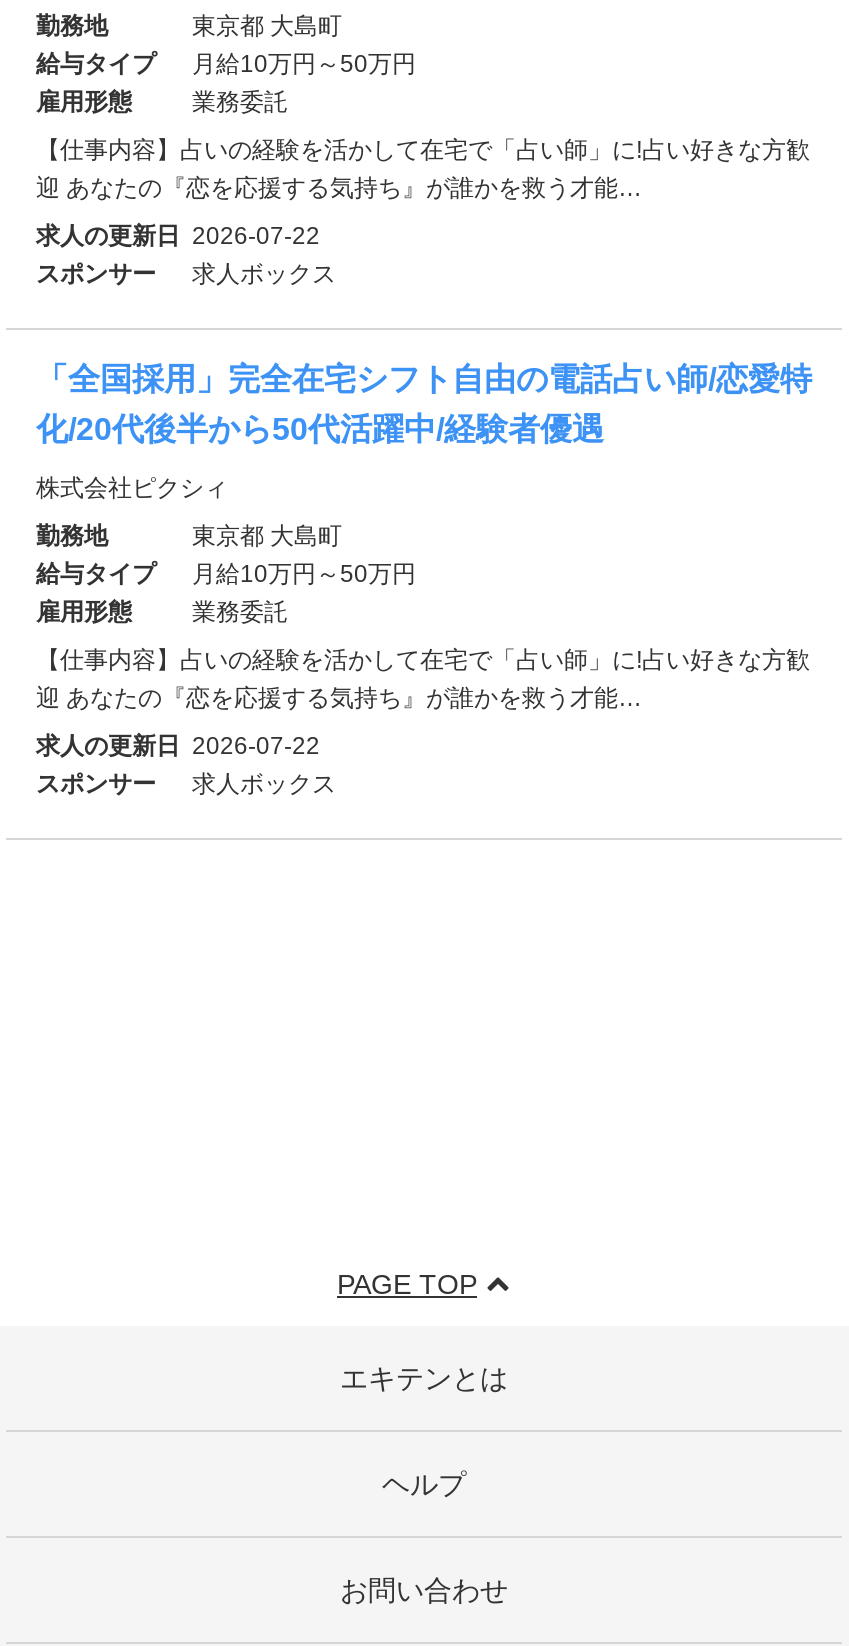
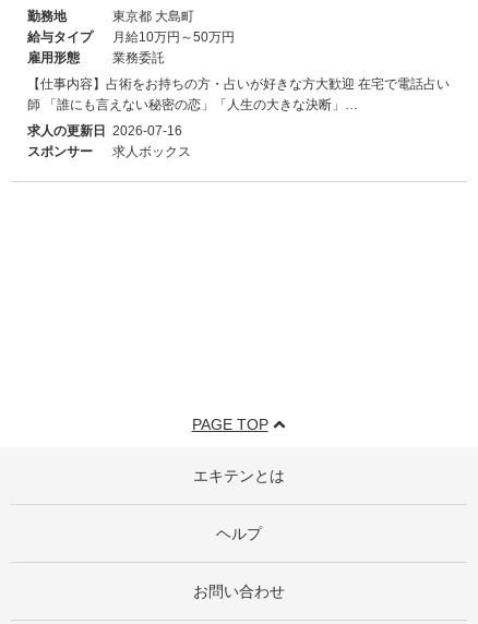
[36,135,812,759] 【仕事内容】占いの経験を活かして在宅で「占い師」に!占い好きな方歓 | 迎 あなたの『恋を応援する気持ち』が誰かを救う才能… | 求人の更新日 2026-07-22 | スポンサー | 求人ボックス | 「全国採用」完全在宅シフト自由の電話占い師/恋愛特 | 化/20代後半から50代活躍中/経験者優遇 | 株式会社ピクシィ | 勤務地 | 東京都 大島町 | 給与タイプ | 月給10万円～50万円 | 雇用形態 | 業務委託 | 【仕事内容】占いの経験を活かして在宅で「占い師」に!占い好きな方歓 | 迎 あなたの『恋を応援する気持ち』が誰かを救う才能… | 求人の更新日 2026-07-22 -> [27,76,450,138] 【仕事内容】占術をお持ちの方・占いが好きな方大歓迎 在宅で電話占い | 師 「誰にも言えない秘密の恋」「人生の大きな決断」… | 求人の更新日 2026-07-16

